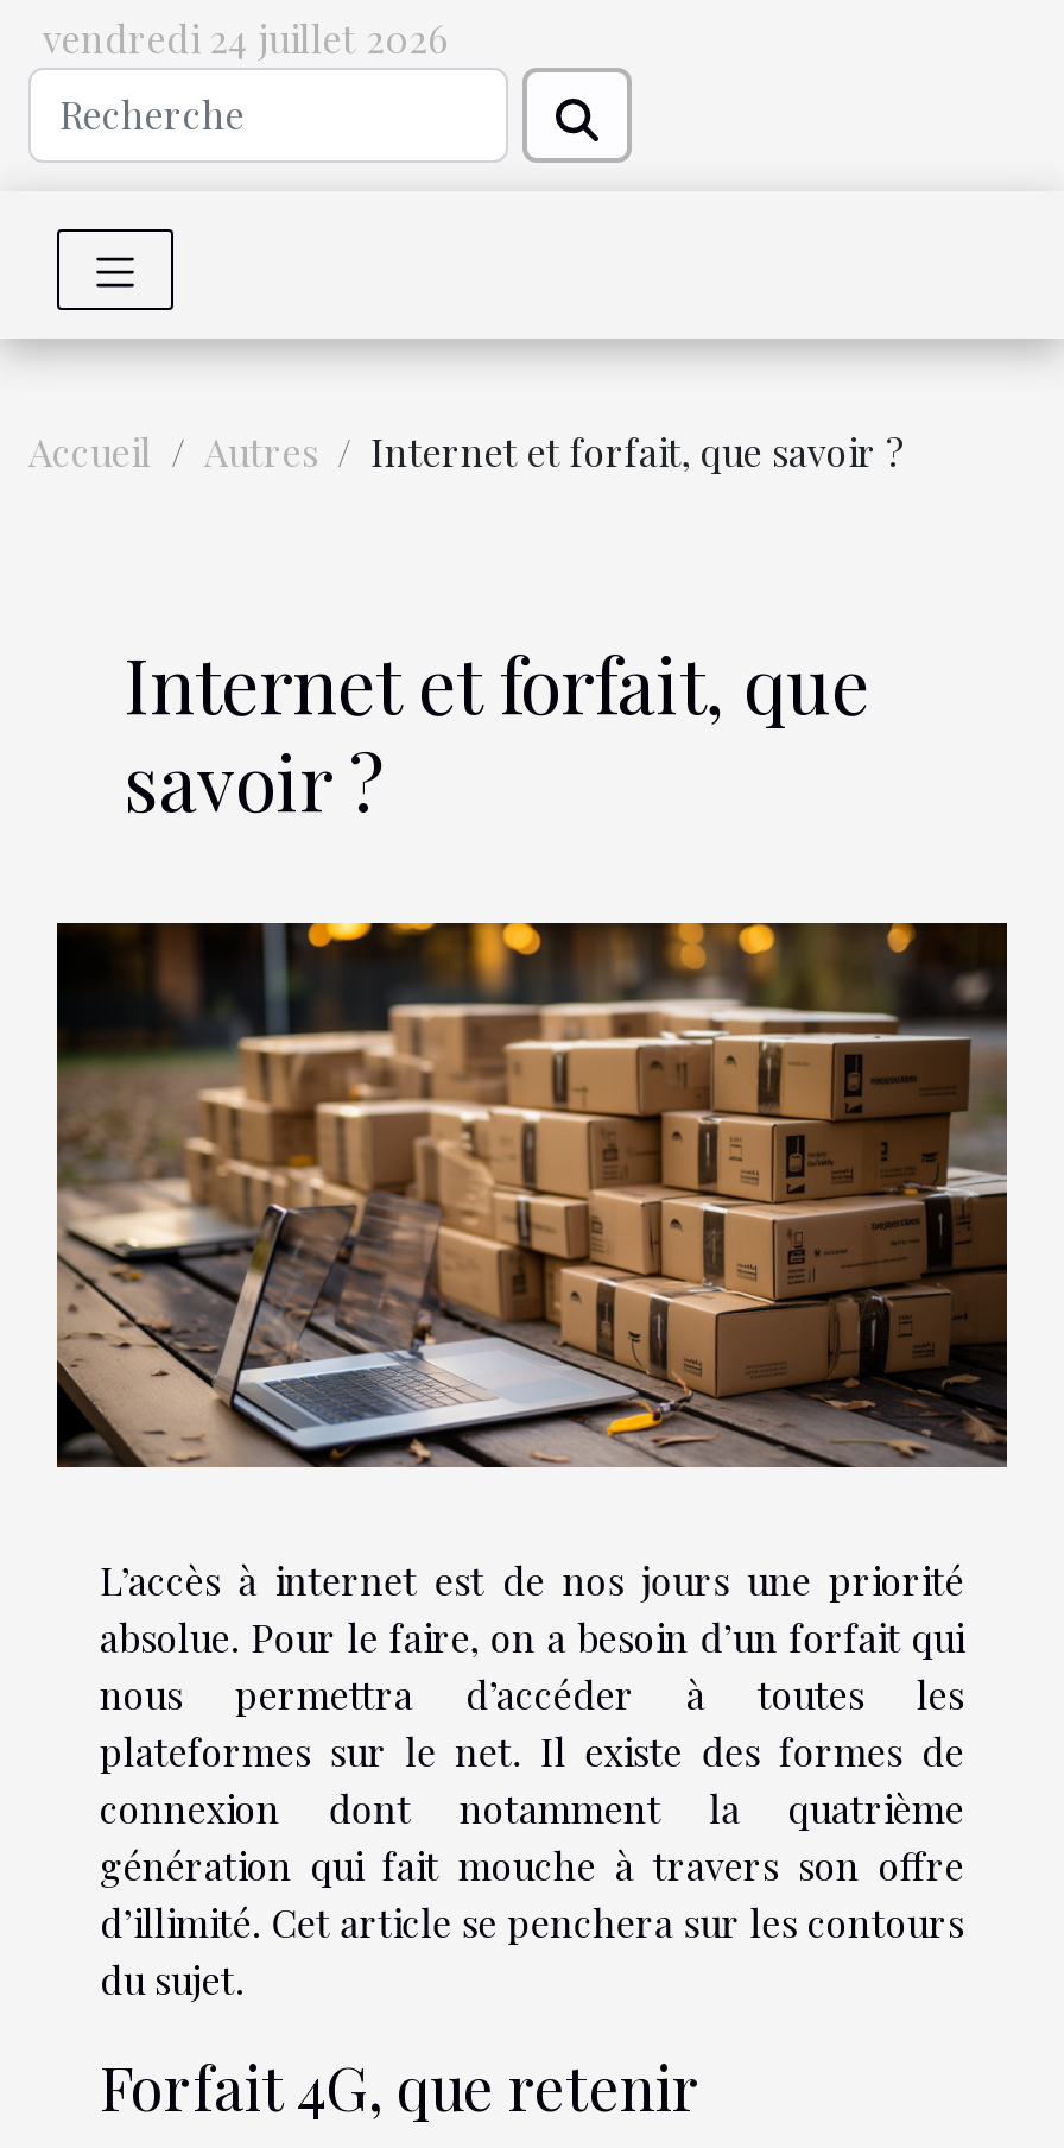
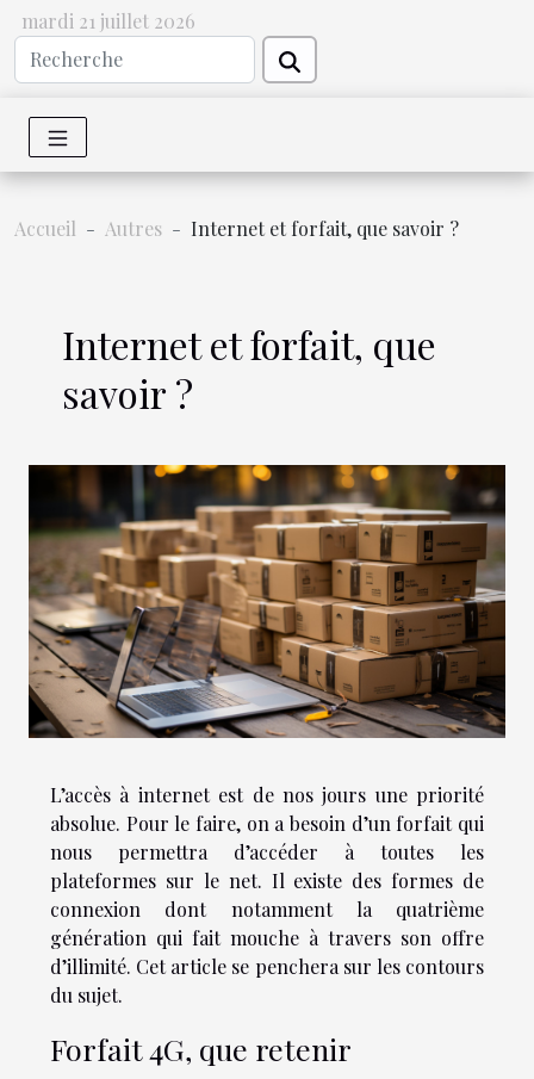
[43,13,449,63] vendredi 24 juillet 2026 -> [21,8,195,33] mardi 21 juillet 2026

